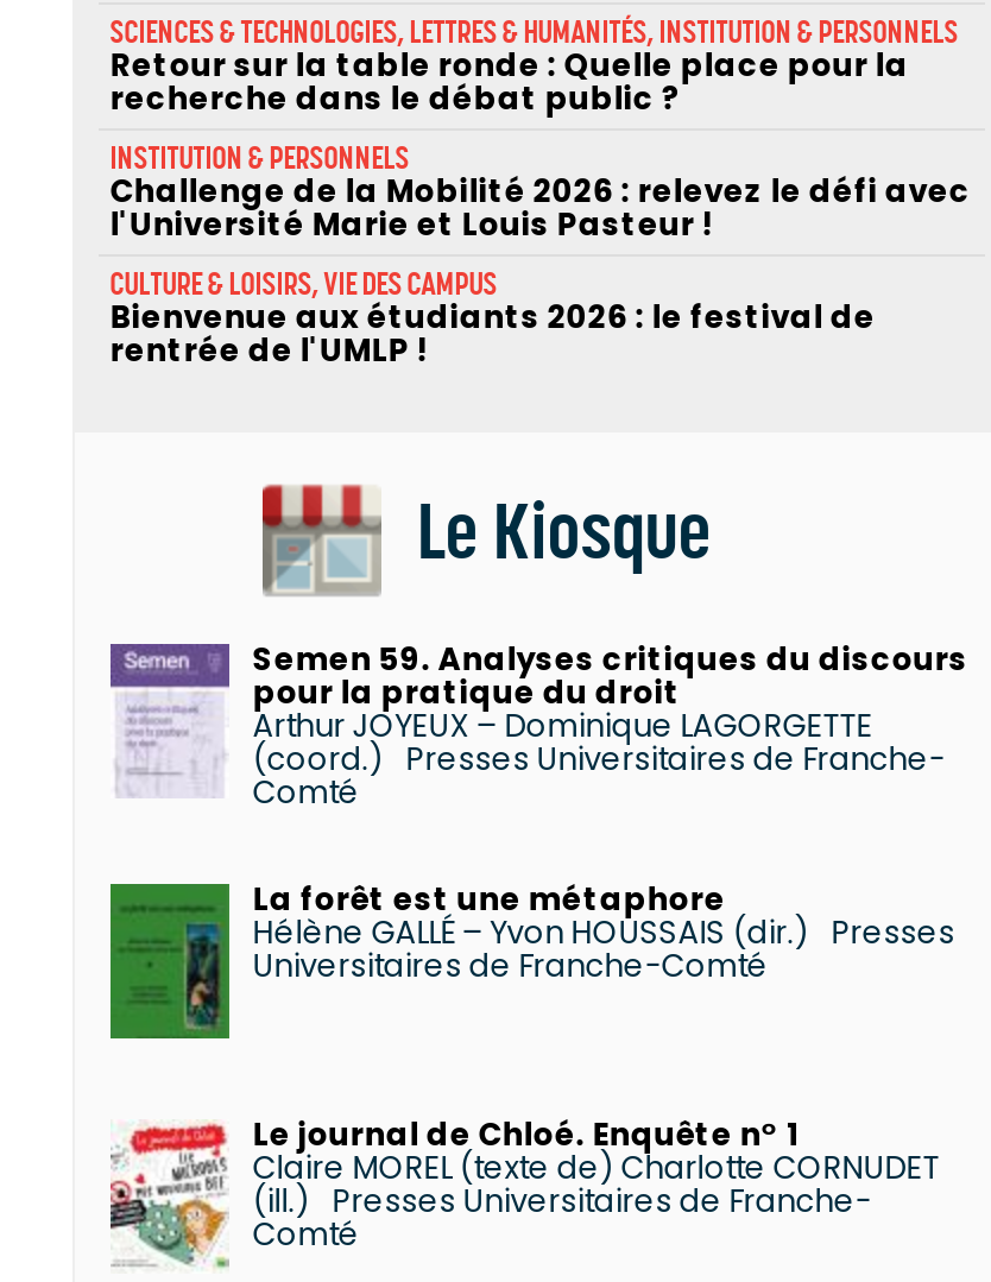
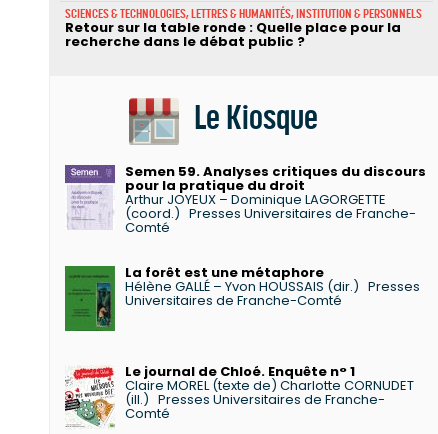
[110,139,970,372] INSTITUTION & PERSONNELS | Challenge de la Mobilité 2026 : relevez le défi avec | l'Université Marie et Louis Pasteur ! | CULTURE & LOISIRS, VIE DES CAMPUS | Bienvenue aux étudiants 2026 : le festival de | rentrée de l'UMLP ! -> none

